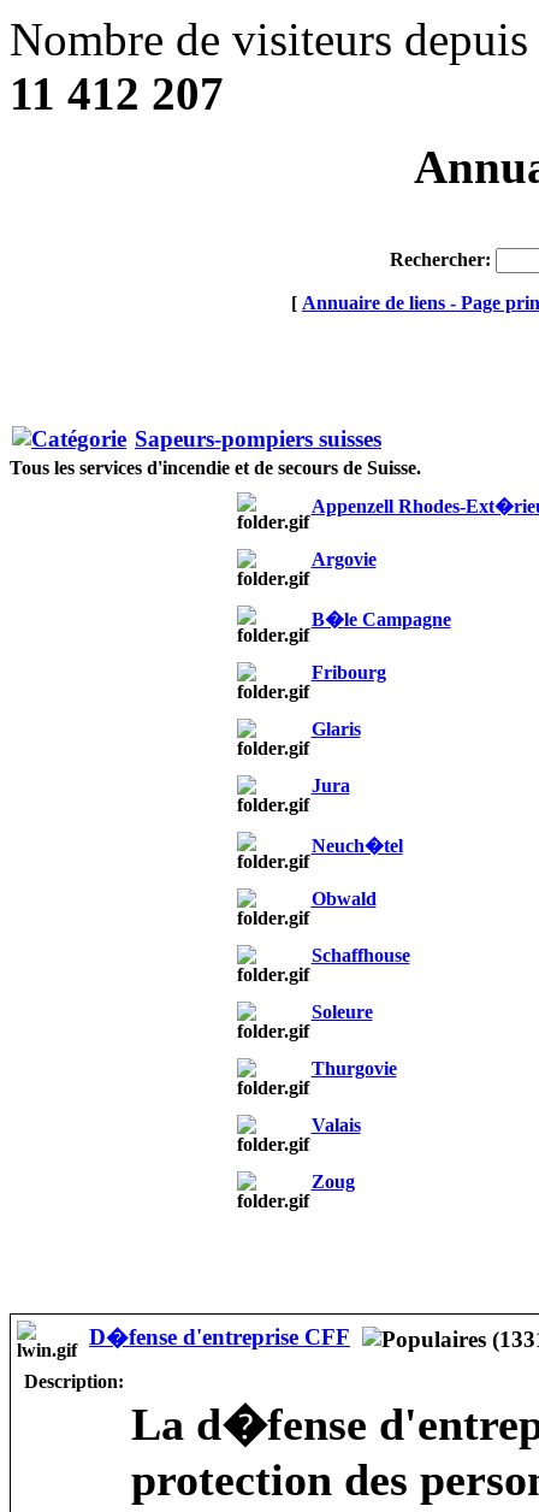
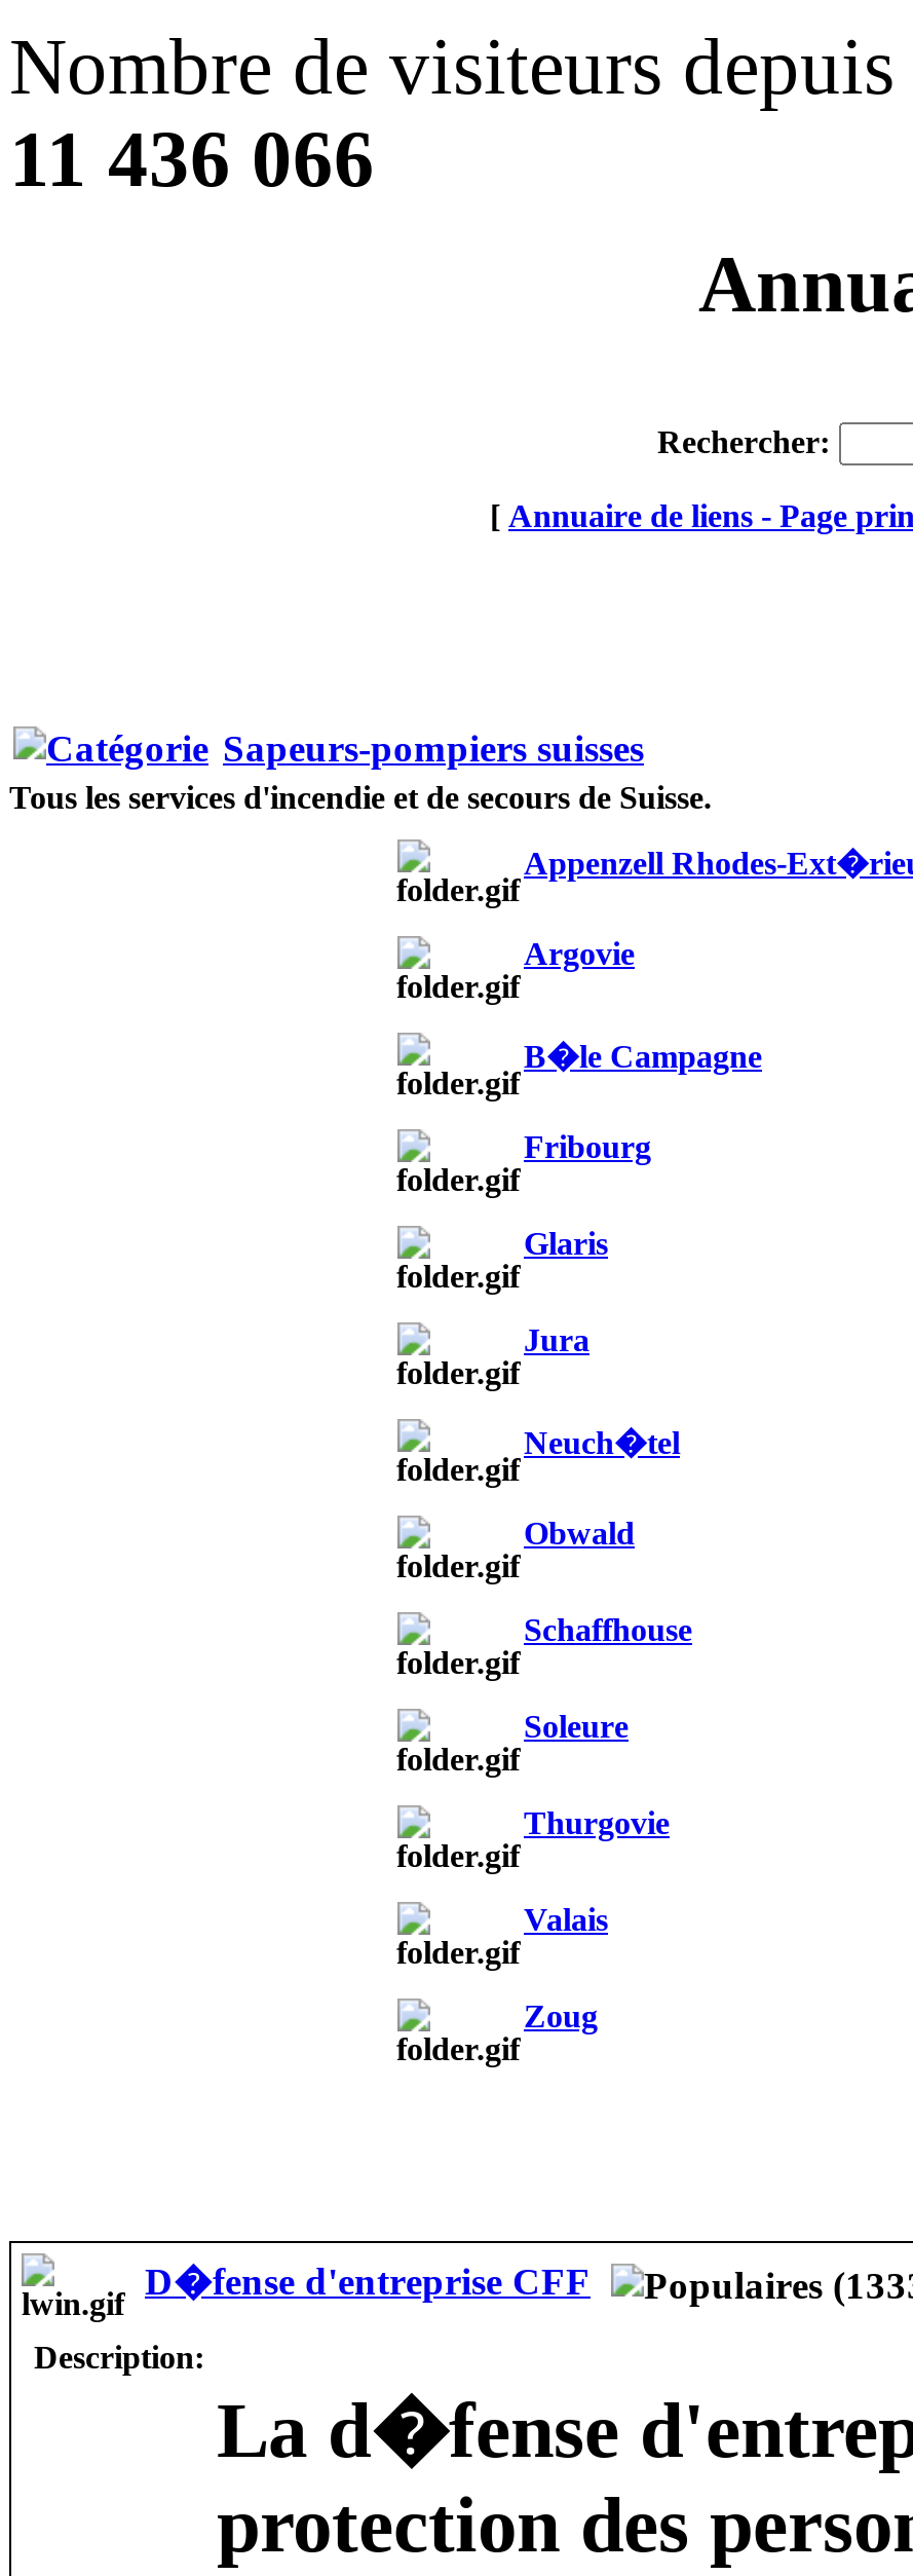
[10,67,224,119] 11 412 207 -> [9,114,375,202] 11 436 066

